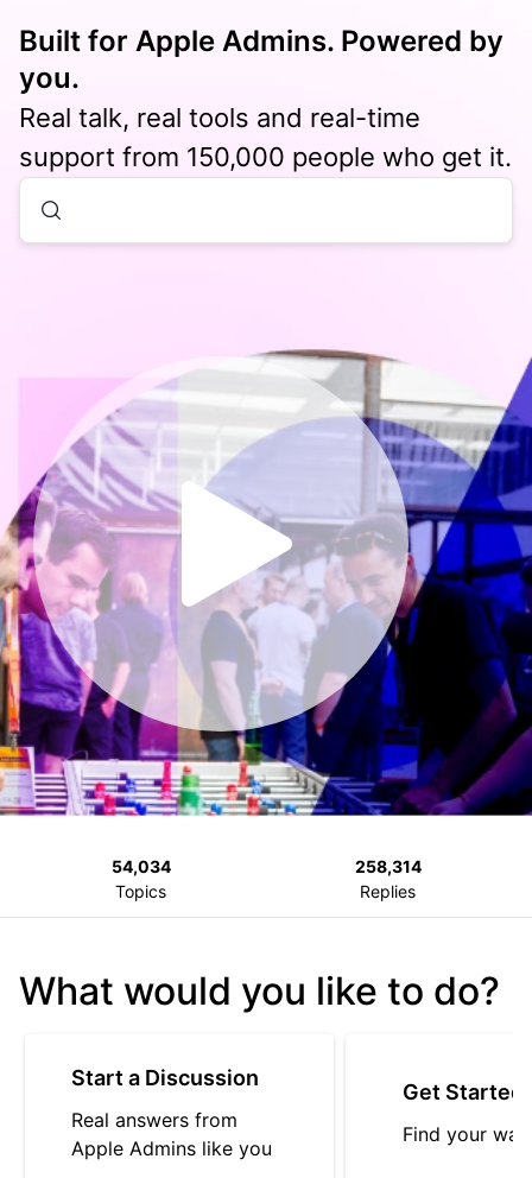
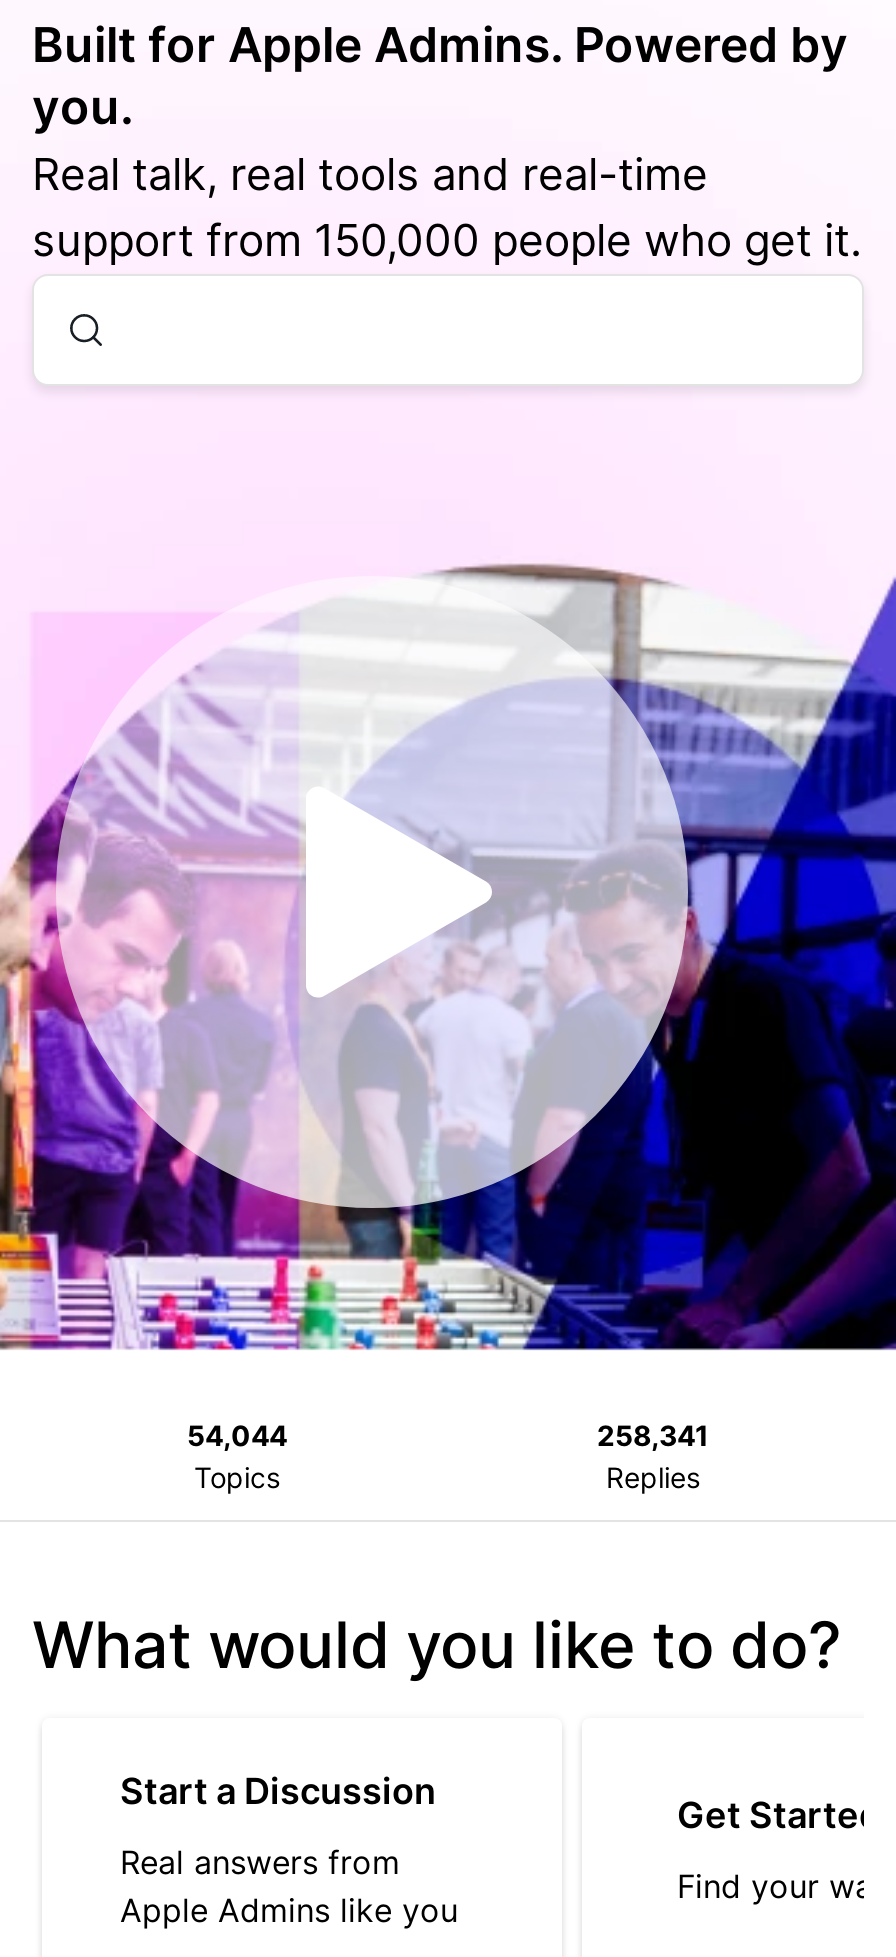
[111,856,170,877] 54,034 -> [187,1418,287,1452] 54,044
[354,856,421,877] 258,314 -> [597,1418,709,1452] 258,341

